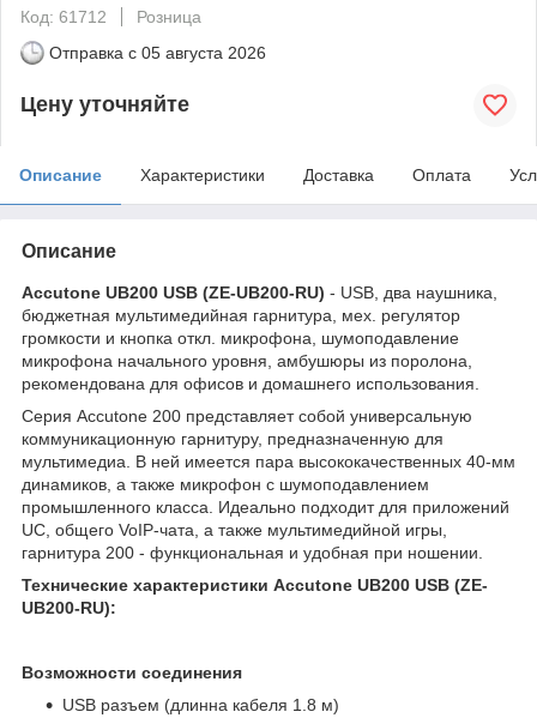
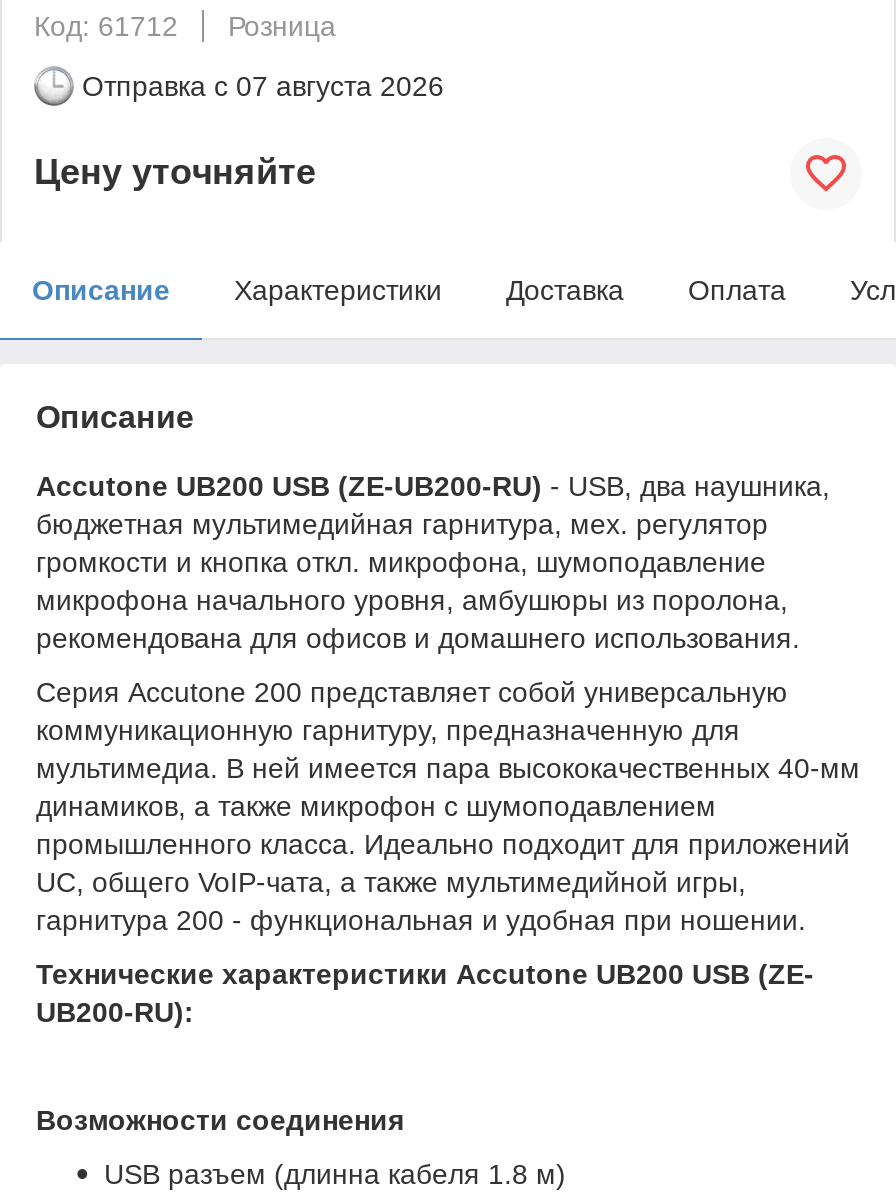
[49,43,266,62] Отправка с 05 августа 2026 -> [82,70,444,102] Отправка с 07 августа 2026

